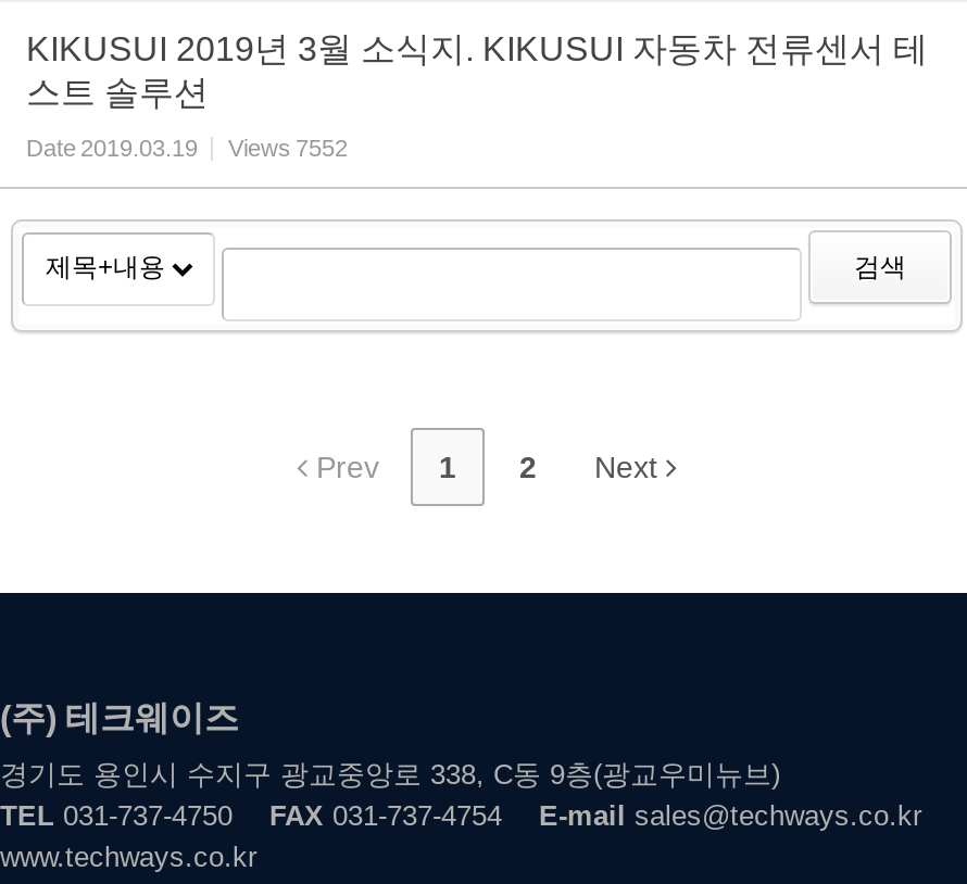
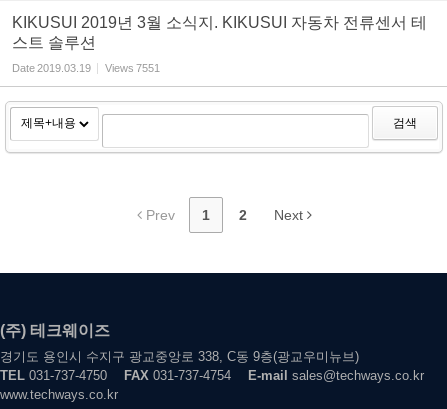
[26,135,348,161] Date 2019.03.19 Views 7552 -> [12,62,160,74] Date 2019.03.19 Views 7551

